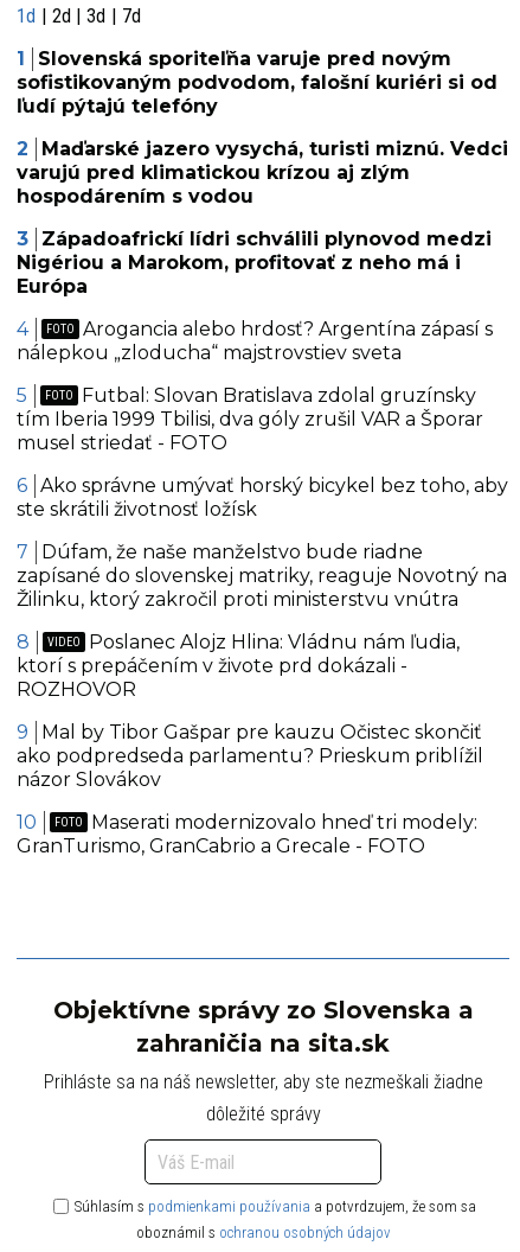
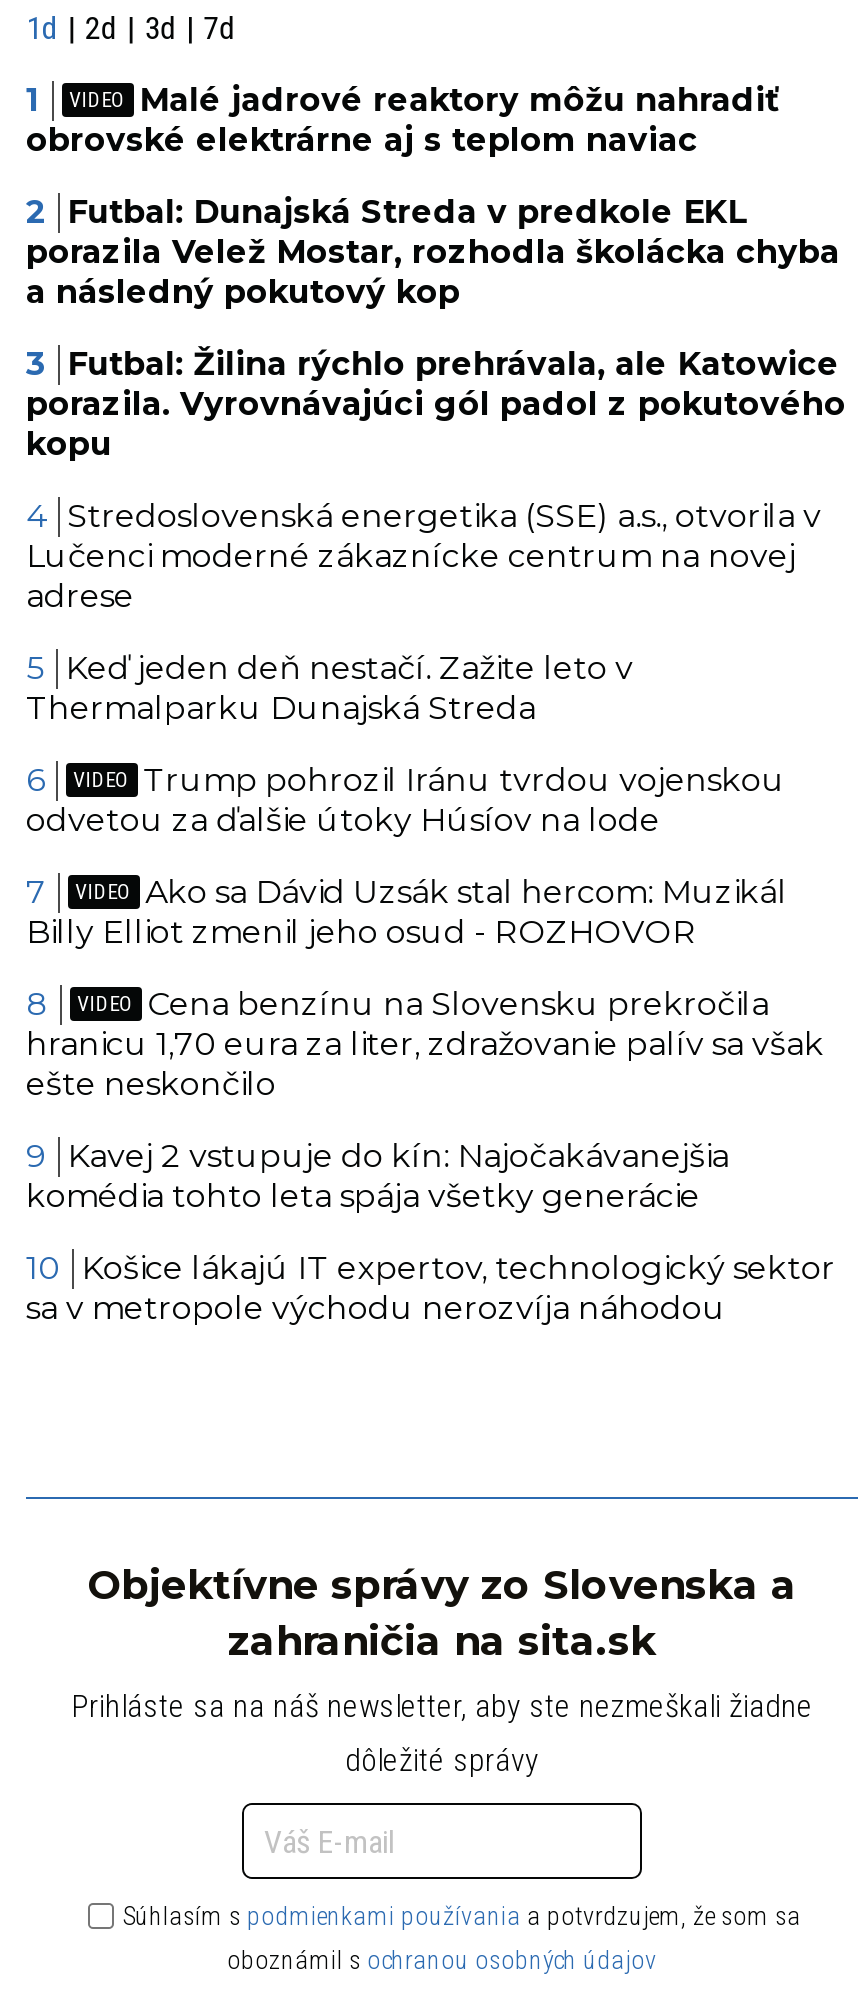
[17,48,497,118] Slovenská sporiteľňa varuje pred novým | sofistikovaným podvodom, falošní kuriéri si od | ľudí pýtajú telefóny -> [26,81,779,159] Malé jadrové reaktory môžu nahradiť | obrovské elektrárne aj s teplom naviac
[17,138,508,208] Maďarské jazero vysychá, turisti miznú. Vedci | varujú pred klimatickou krízou aj zlým | hospodárením s vodou -> [26,193,840,311] Futbal: Dunajská Streda v predkole EKL | porazila Velež Mostar, rozhodla školácka chyba | a následný pokutový kop
[17,228,491,298] Západoafrickí lídri schválili plynovod medzi | Nigériou a Marokom, profitovať z neho má i | Európa -> [26,345,846,463] Futbal: Žilina rýchlo prehrávala, ale Katowice | porazila. Vyrovnávajúci gól padol z pokutového | kopu
[17,318,492,364] Arogancia alebo hrdosť? Argentína zápasí s | nálepkou „zloducha“ majstrovstiev sveta -> [26,497,821,615] Stredoslovenská energetika (SSE) a.s., otvorila v | Lučenci moderné zákaznícke centrum na novej | adrese
[17,385,483,455] Futbal: Slovan Bratislava zdolal gruzínsky | tím Iberia 1999 Tbilisi, dva góly zrušil VAR a Šporar | musel striedať - FOTO -> [26,649,633,727] Keď jeden deň nestačí. Zažite leto v | Thermalparku Dunajská Streda
[17,475,508,521] Ako správne umývať horský bicykel bez toho, aby | ste skrátili životnosť ložísk -> [26,761,785,839] Trump pohrozil Iránu tvrdou vojenskou | odvetou za ďalšie útoky Húsíov na lode
[17,541,507,611] Dúfam, že naše manželstvo bude riadne | zapísané do slovenskej matriky, reaguje Novotný na | Žilinku, ktorý zakročil proti ministerstvu vnútra -> [26,873,787,951] Ako sa Dávid Uzsák stal hercom: Muzikál | Billy Elliot zmenil jeho osud - ROZHOVOR
[17,631,459,701] Poslanec Alojz Hlina: Vládnu nám ľudia, | ktorí s prepáčením v živote prd dokázali - | ROZHOVOR -> [26,985,824,1103] Cena benzínu na Slovensku prekročila | hranicu 1,70 eura za liter, zdražovanie palív sa však | ešte neskončilo
[17,721,483,791] Mal by Tibor Gašpar pre kauzu Očistec skončiť | ako podpredseda parlamentu? Prieskum priblížil | názor Slovákov -> [26,1137,729,1215] Kavej 2 vstupuje do kín: Najočakávanejšia | komédia tohto leta spája všetky generácie
[17,811,477,858] Maserati modernizovalo hneď tri modely: | GranTurismo, GranCabrio a Grecale - FOTO -> [26,1249,835,1327] Košice lákajú IT expertov, technologický sektor | sa v metropole východu nerozvíja náhodou

